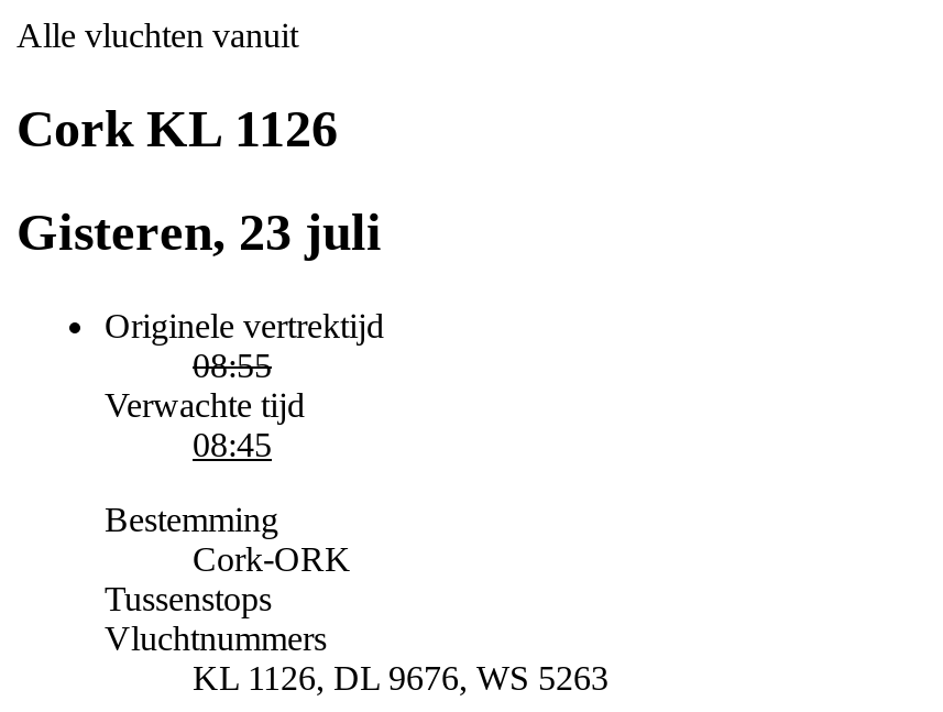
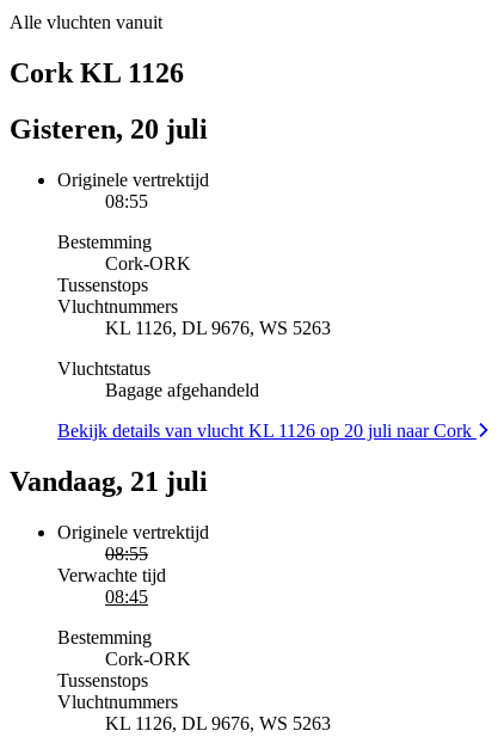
[17,203,382,260] Gisteren, 23 juli -> [10,113,477,496] Gisteren, 20 juli | Originele vertrektijd | 08:55 | Bestemming | Cork-ORK | Tussenstops | Vluchtnummers | KL 1126, DL 9676, WS 5263 | Vluchtstatus | Bagage afgehandeld | Bekijk details van vlucht KL 1126 op 20 juli naar Cork | Vandaag, 21 juli

